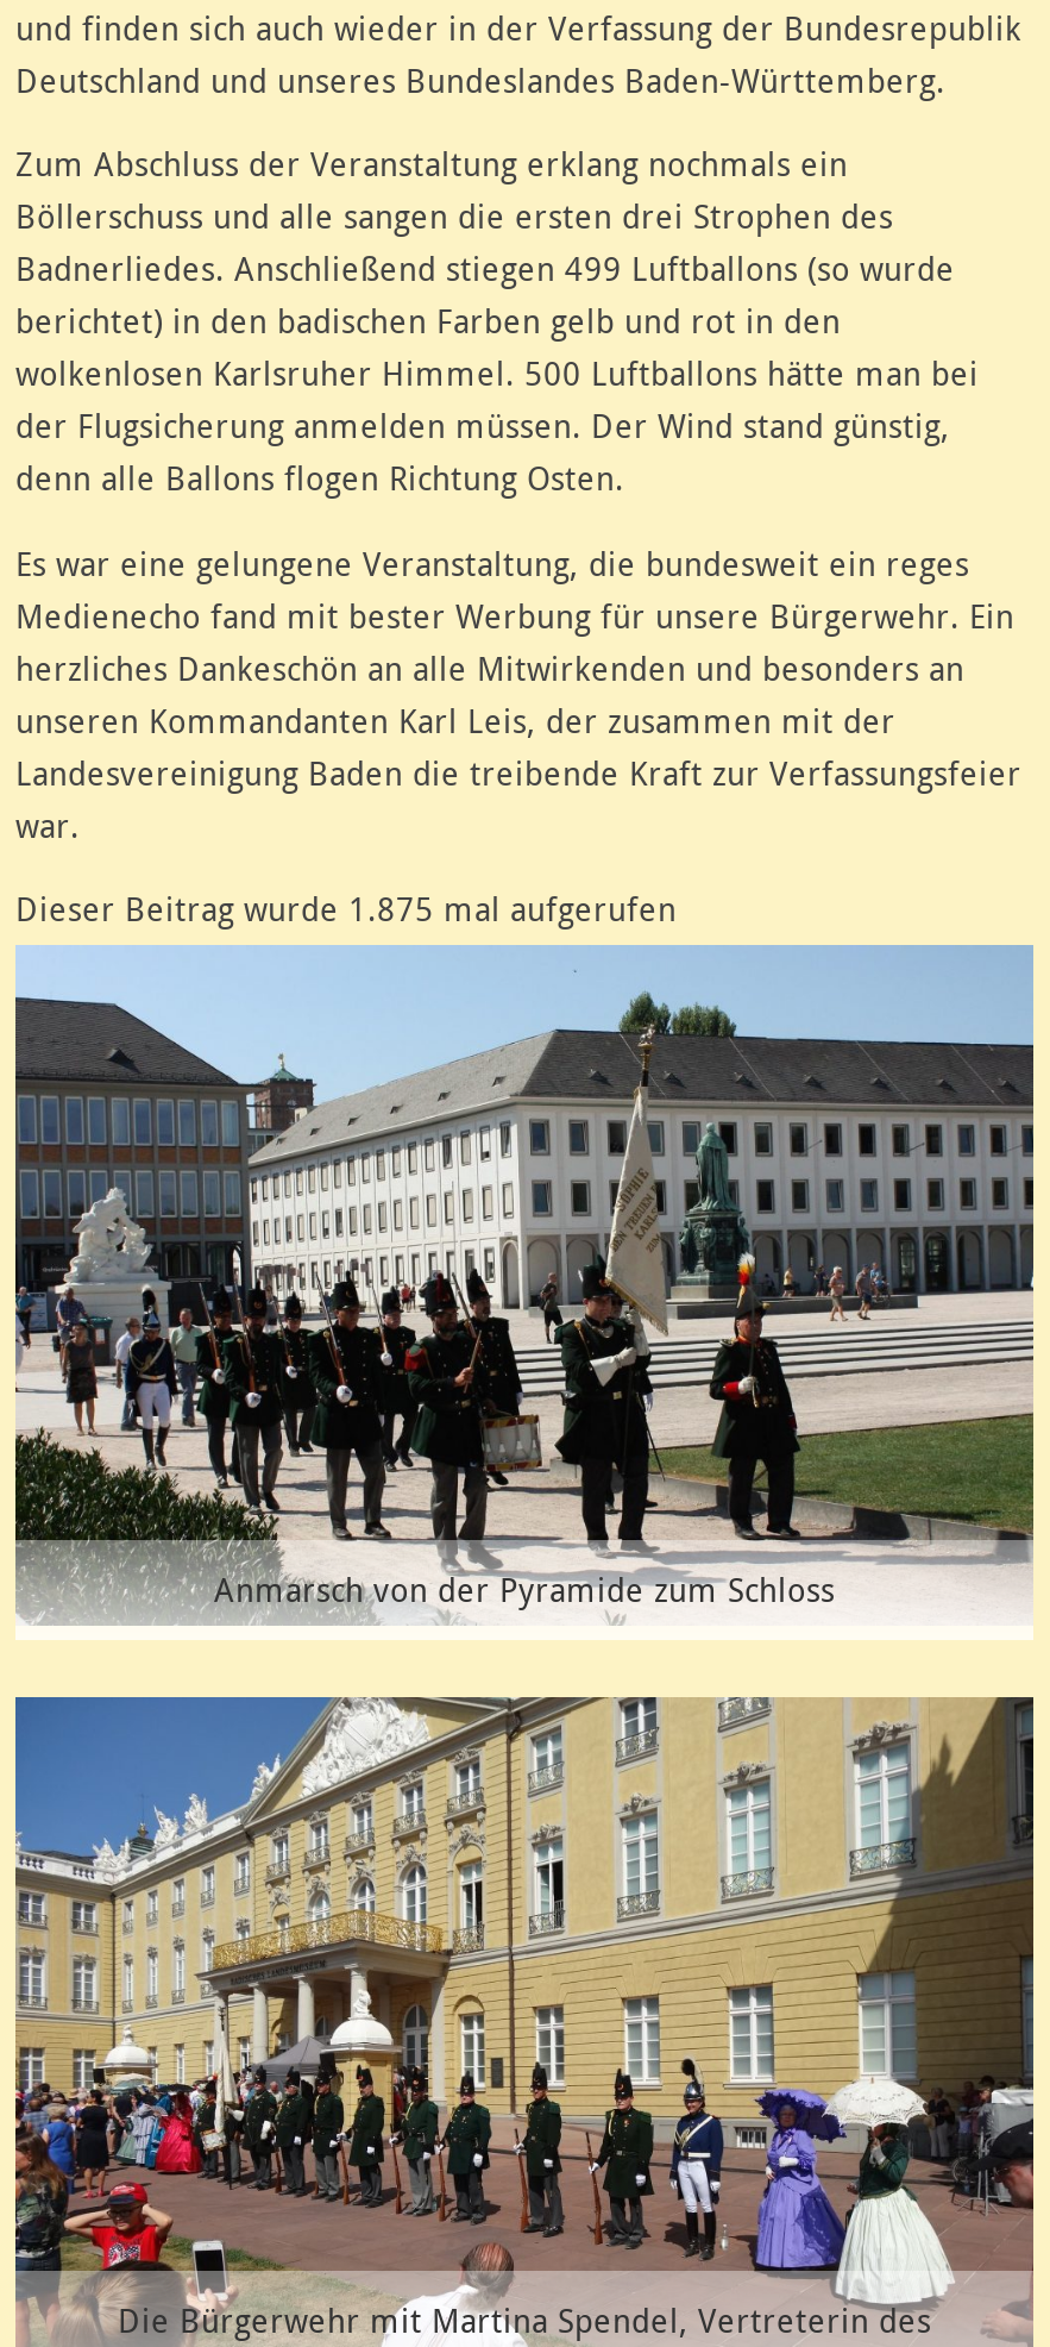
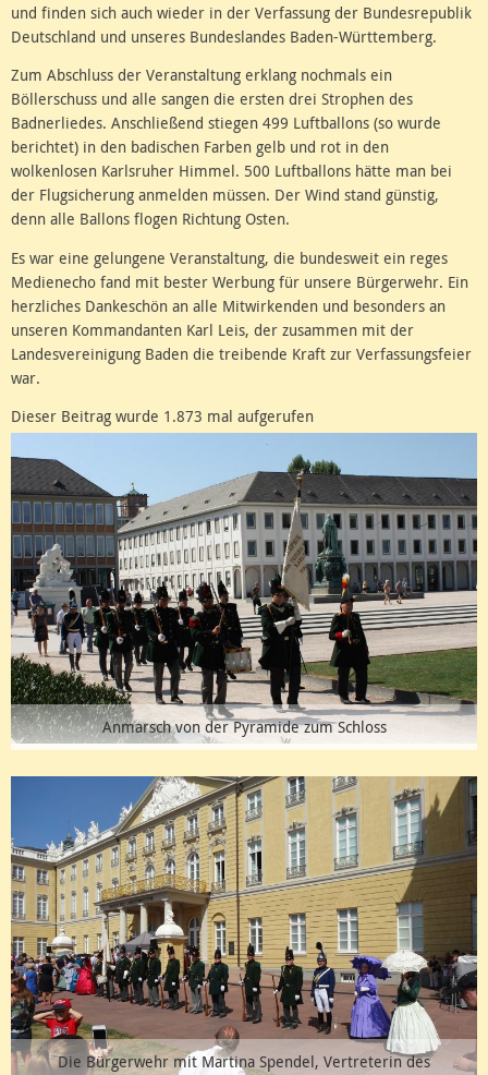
[15,888,677,931] Dieser Beitrag wurde 1.875 mal aufgerufen -> [11,407,314,426] Dieser Beitrag wurde 1.873 mal aufgerufen

